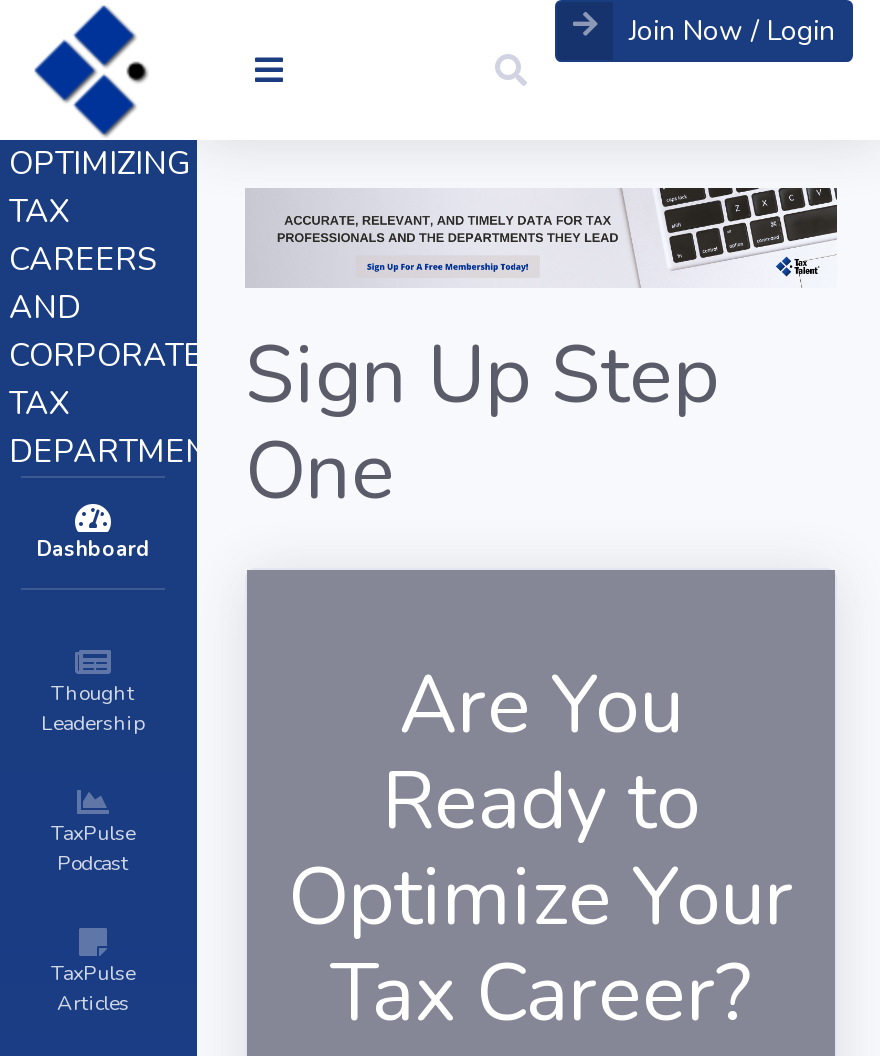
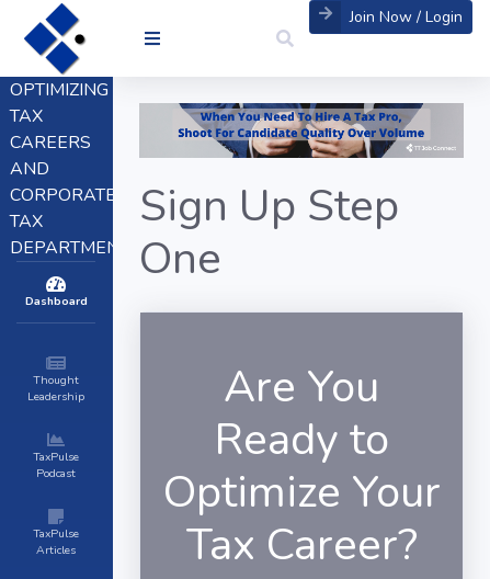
[277,186,837,288] [image] -> [158,102,464,159] [image]

